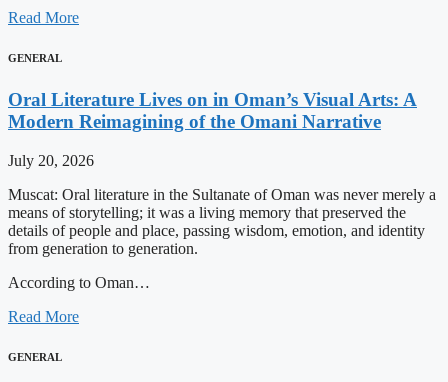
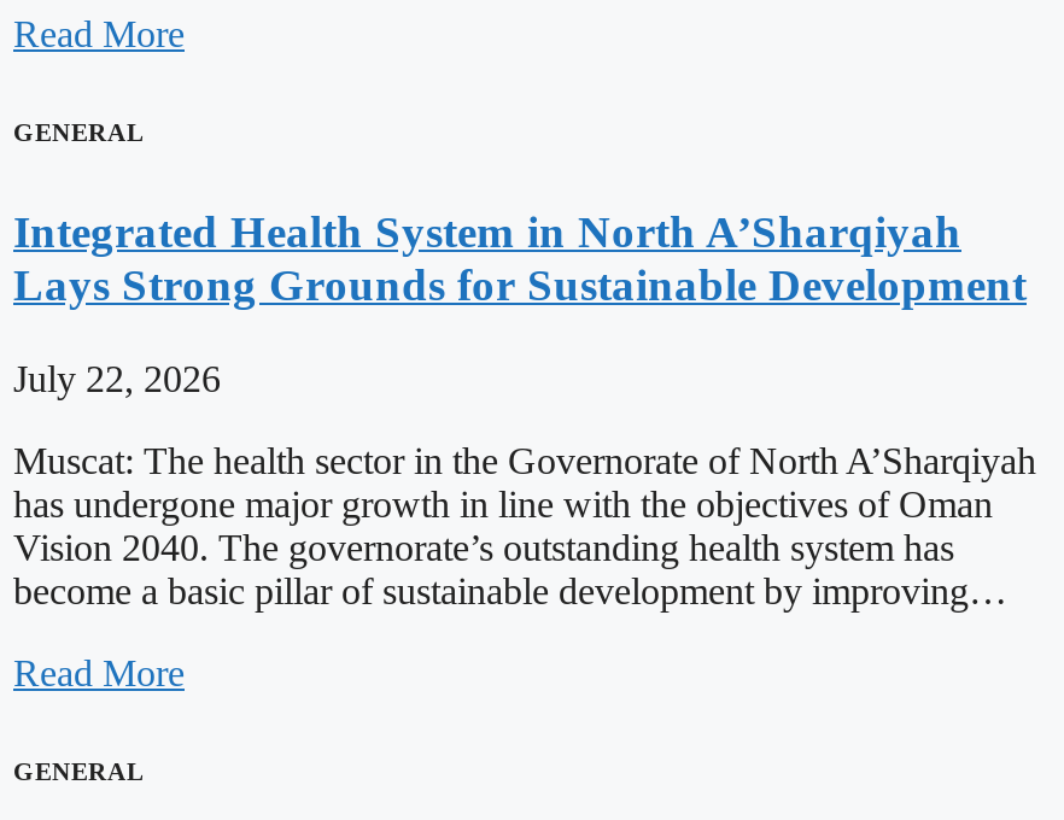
[8,89,436,291] Oral Literature Lives on in Oman’s Visual Arts: A | Modern Reimagining of the Omani Narrative | July 20, 2026 | Muscat: Oral literature in the Sultanate of Oman was never merely a | means of storytelling; it was a living memory that preserved the | details of people and place, passing wisdom, emotion, and identity | from generation to generation. | According to Oman… -> [13,206,1036,610] Integrated Health System in North A’Sharqiyah | Lays Strong Grounds for Sustainable Development | July 22, 2026 | Muscat: The health sector in the Governorate of North A’Sharqiyah | has undergone major growth in line with the objectives of Oman | Vision 2040. The governorate’s outstanding health system has | become a basic pillar of sustainable development by improving…

